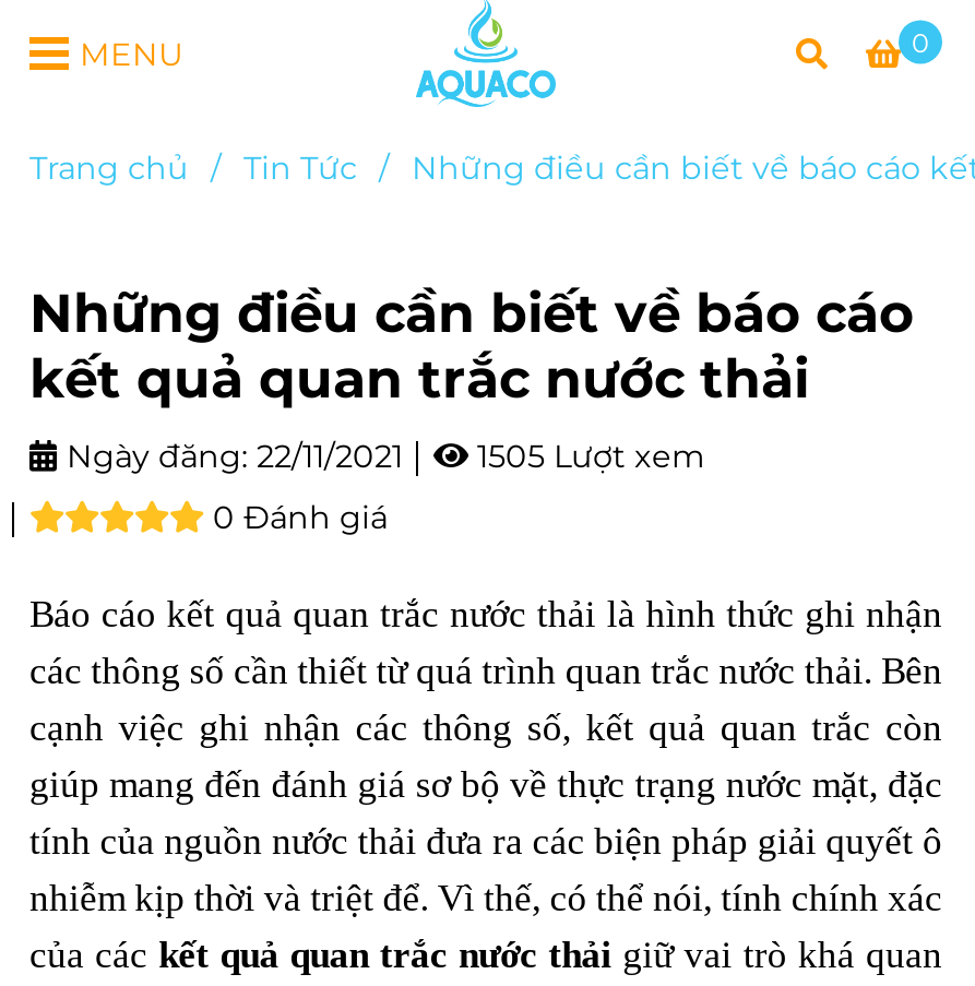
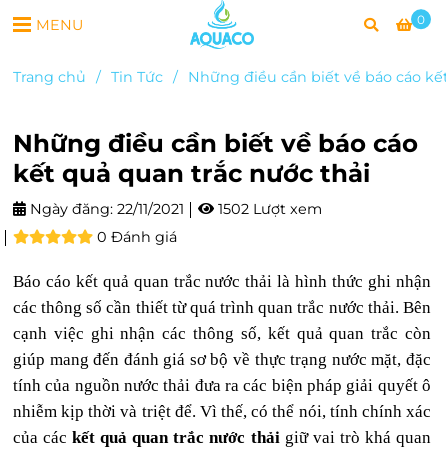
[58,437,704,476] Ngày đăng: 22/11/2021 1505 Lượt xem -> [26,200,322,218] Ngày đăng: 22/11/2021 1502 Lượt xem

